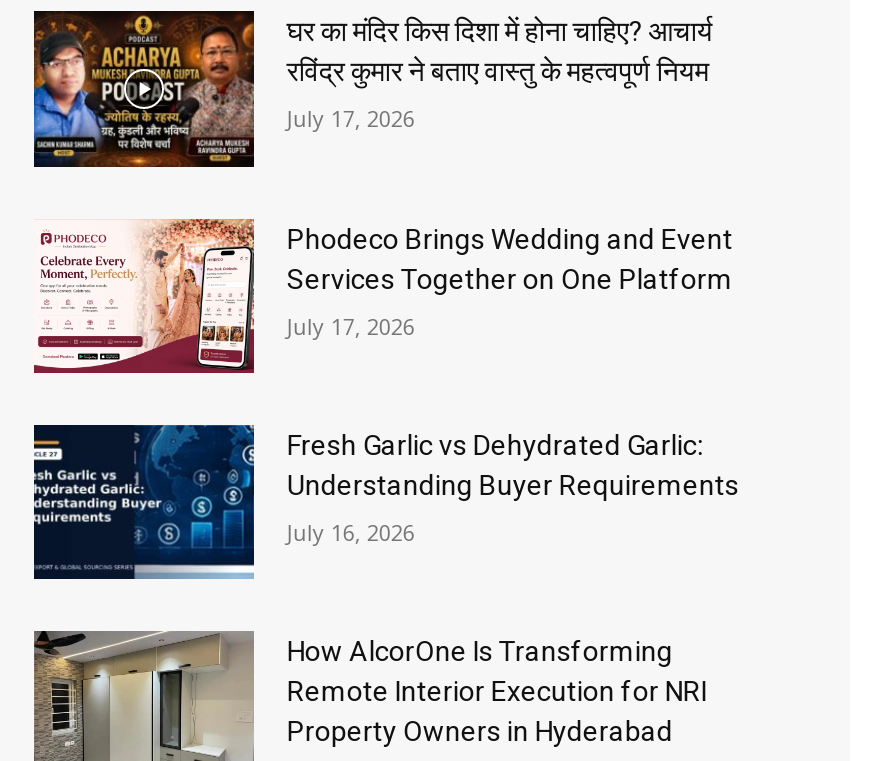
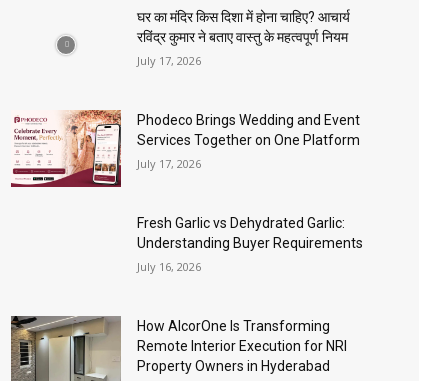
[32,9,256,169] [image] -> none
[32,423,256,581] [image] -> none

